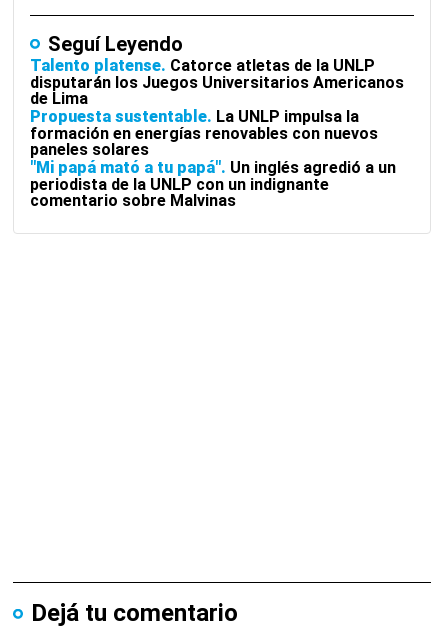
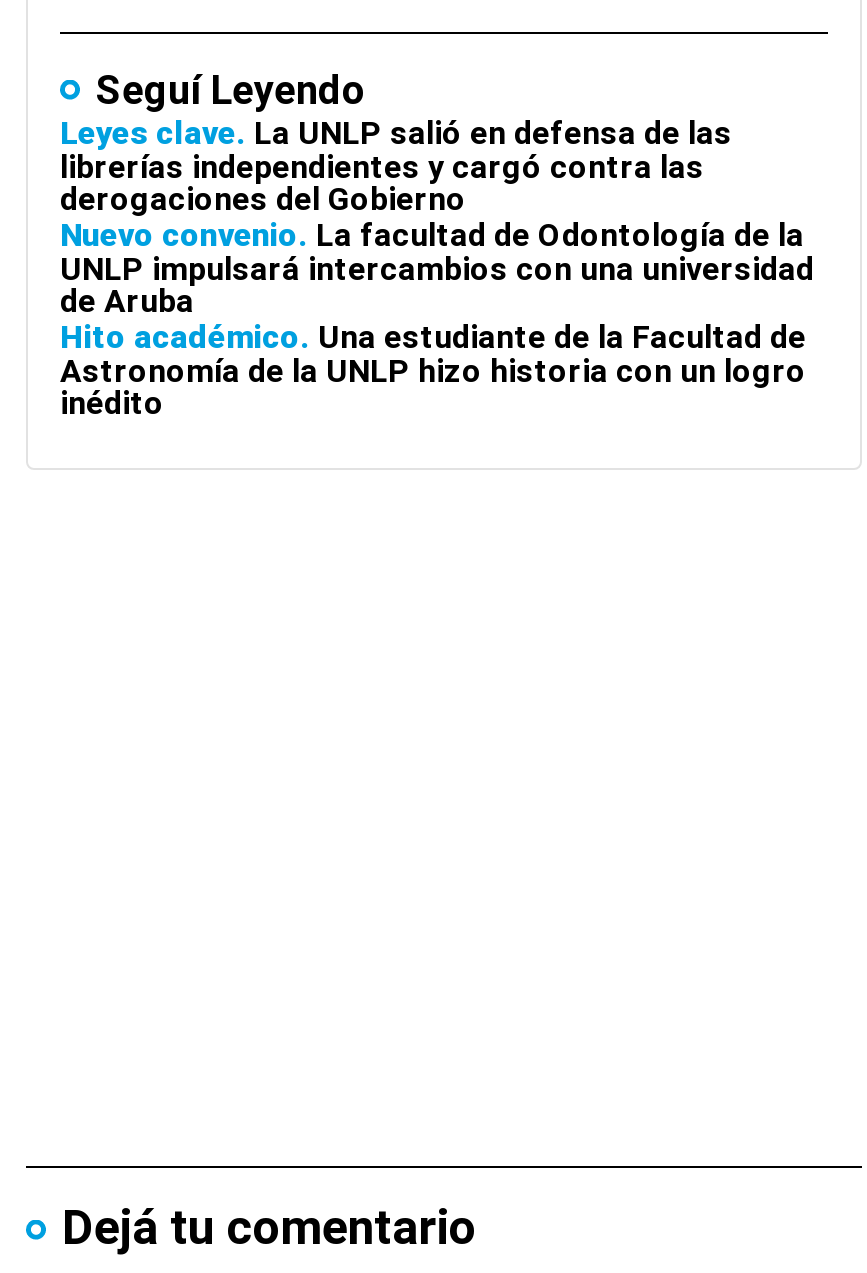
[30,56,404,210] Talento platense Catorce atletas de la UNLP | disputarán los Juegos Universitarios Americanos | de Lima | Propuesta sustentable La UNLP impulsa la | formación en energías renovables con nuevos | paneles solares | "Mi papá mató a tu papá" Un inglés agredió a un | periodista de la UNLP con un indignante | comentario sobre Malvinas -> [60,114,814,422] Leyes clave La UNLP salió en defensa de las | librerías independientes y cargó contra las | derogaciones del Gobierno | Nuevo convenio La facultad de Odontología de la | UNLP impulsará intercambios con una universidad | de Aruba | Hito académico Una estudiante de la Facultad de | Astronomía de la UNLP hizo historia con un logro | inédito

